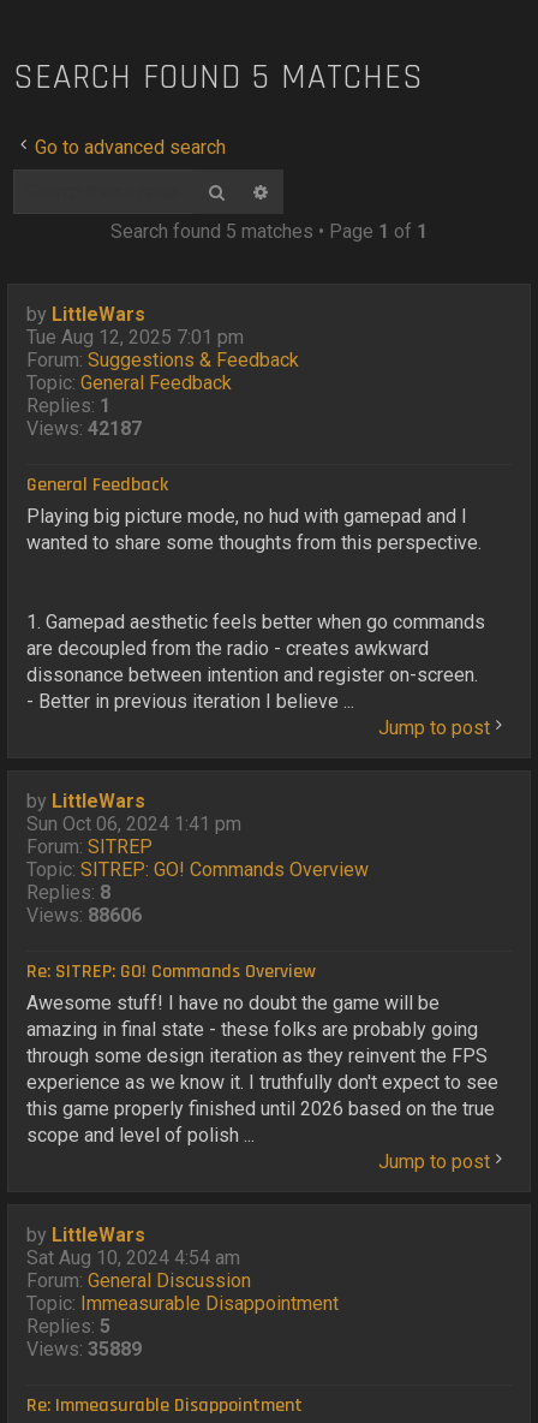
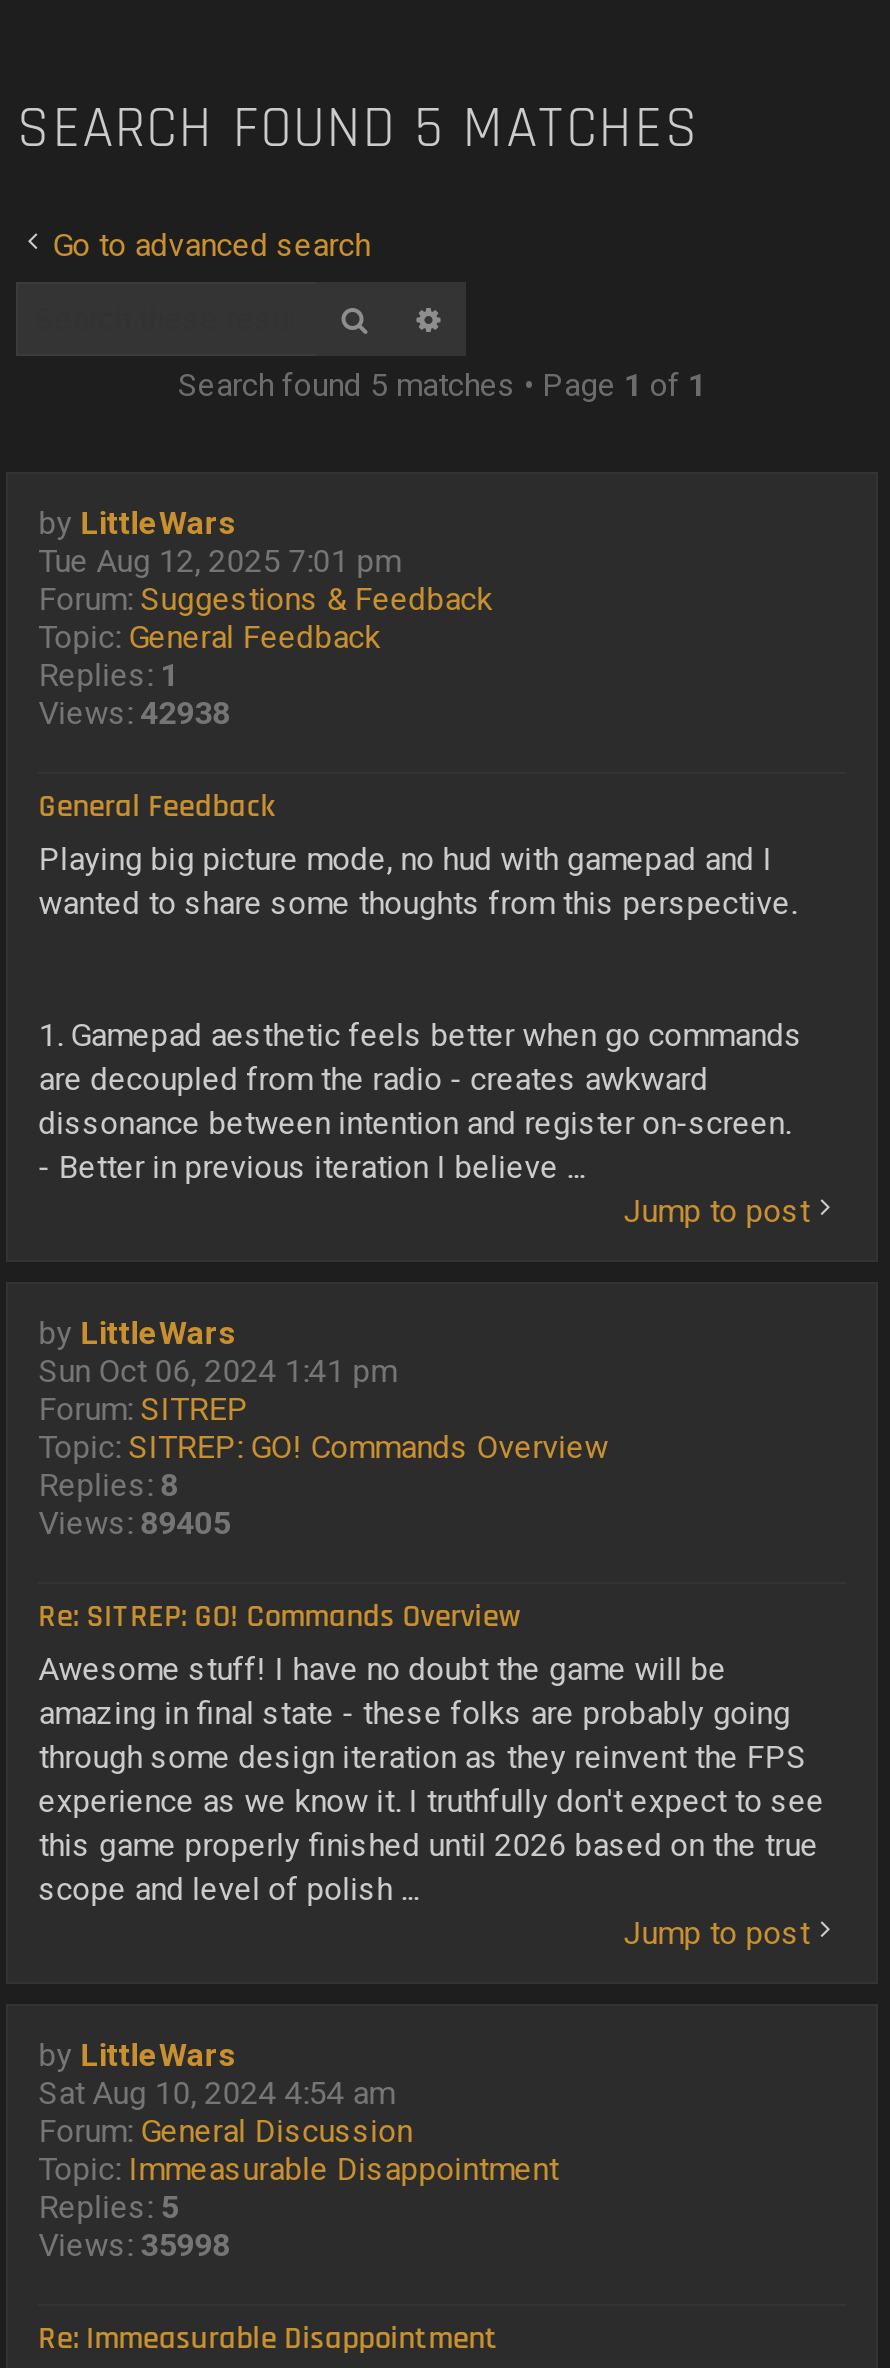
[27,418,142,440] Views: 42187 -> [38,695,230,733] Views: 42938
[27,904,142,927] Views: 88606 -> [38,1504,230,1542] Views: 89405
[27,1338,142,1361] Views: 35889 -> [38,2226,230,2264] Views: 35998

